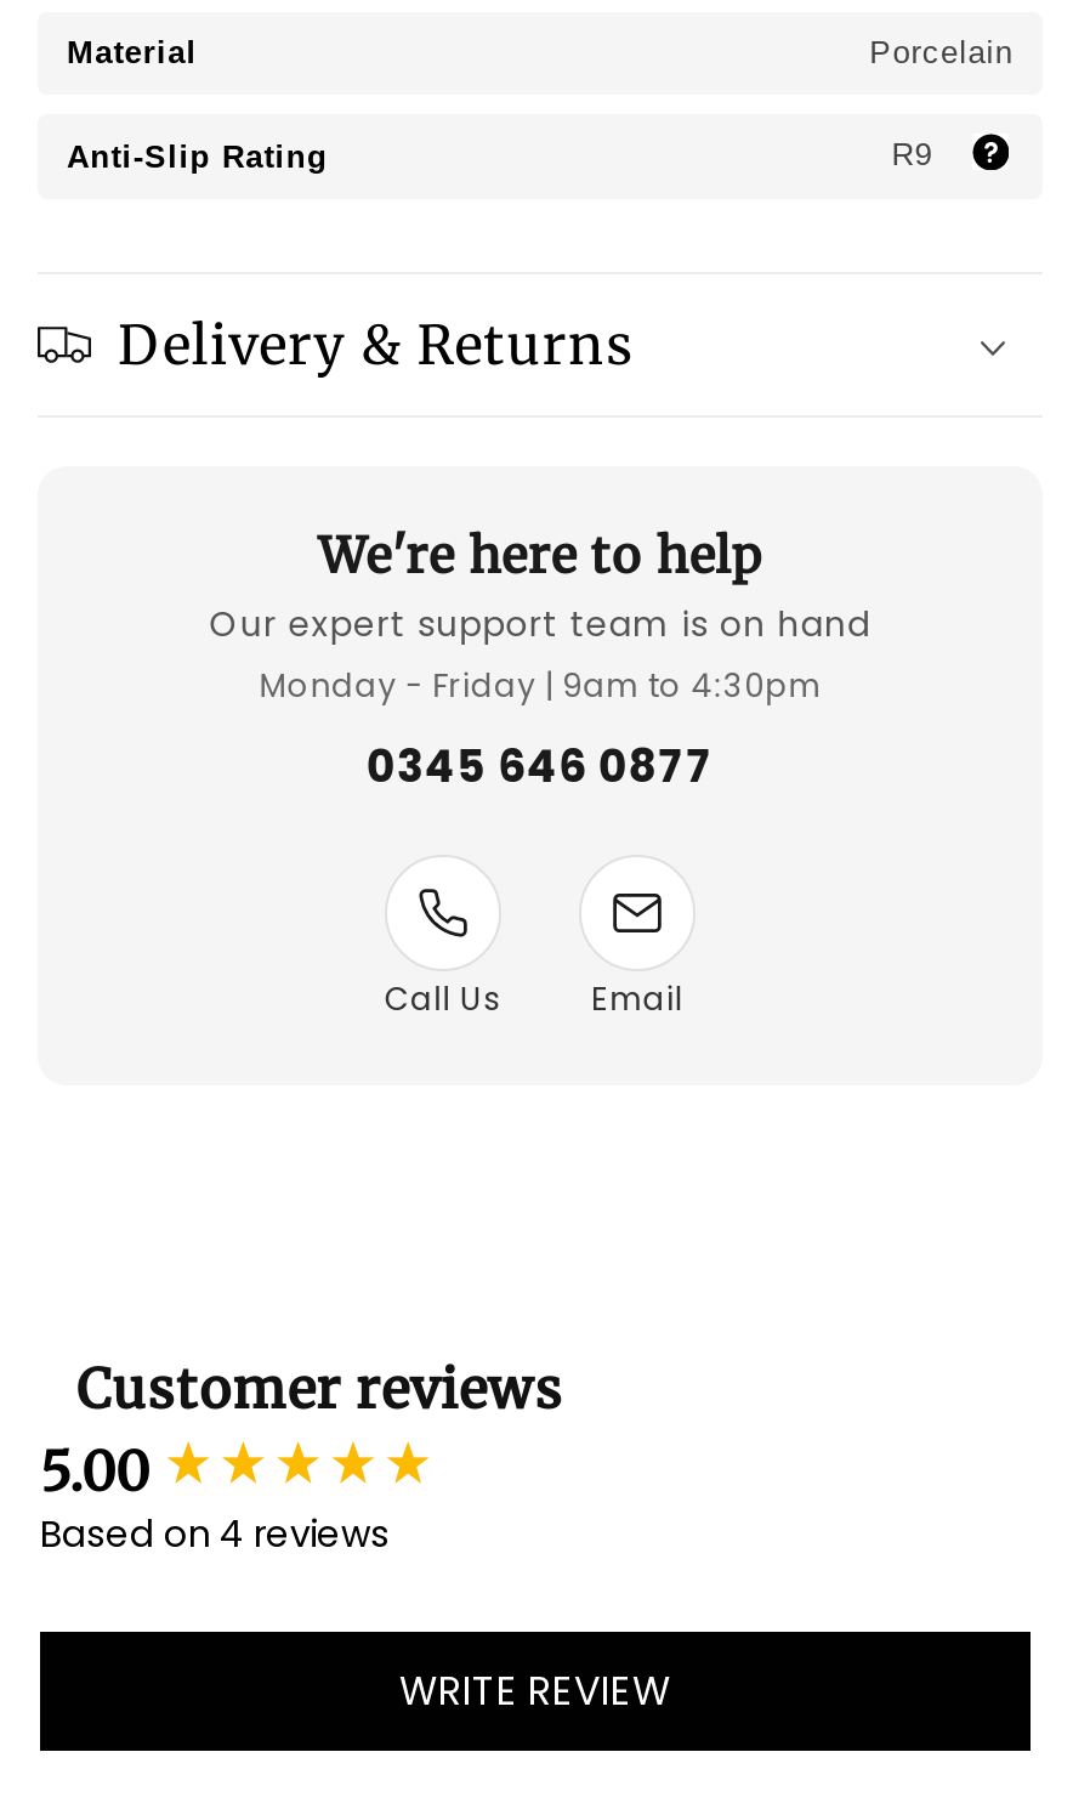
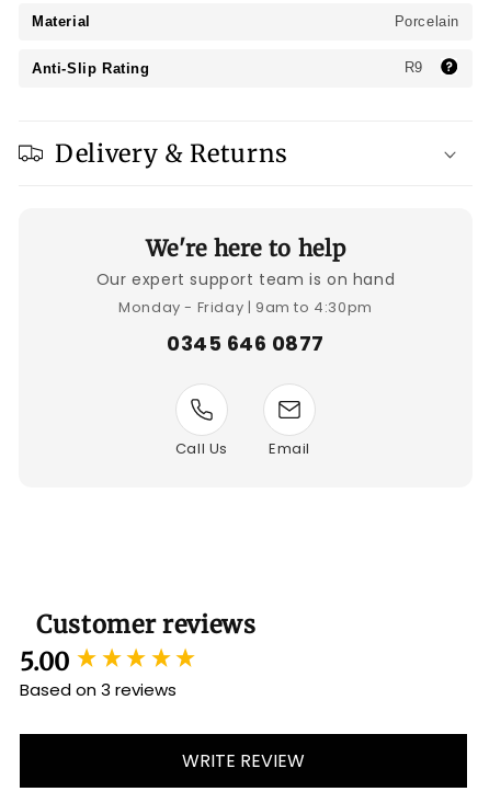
[40,1509,390,1560] Based on 4 reviews -> [20,679,177,702] Based on 3 reviews

